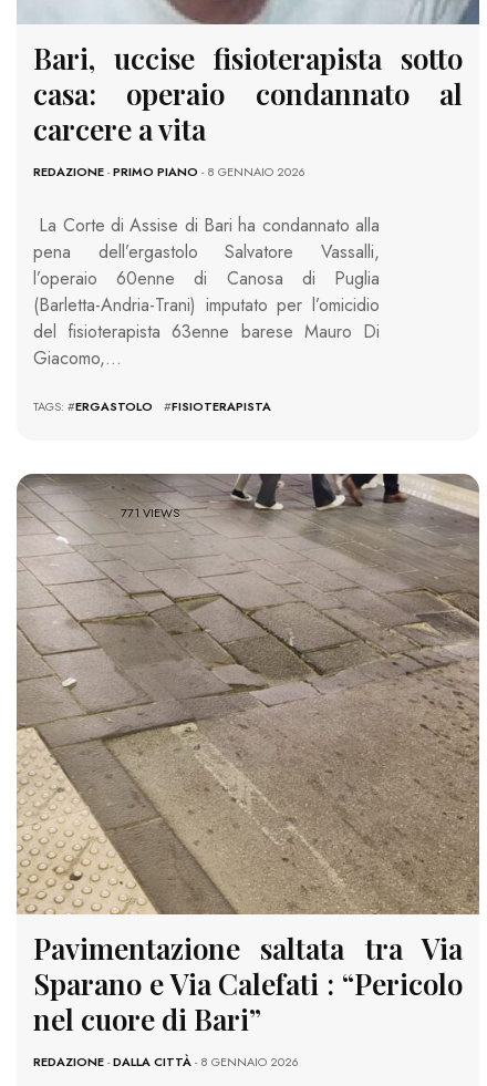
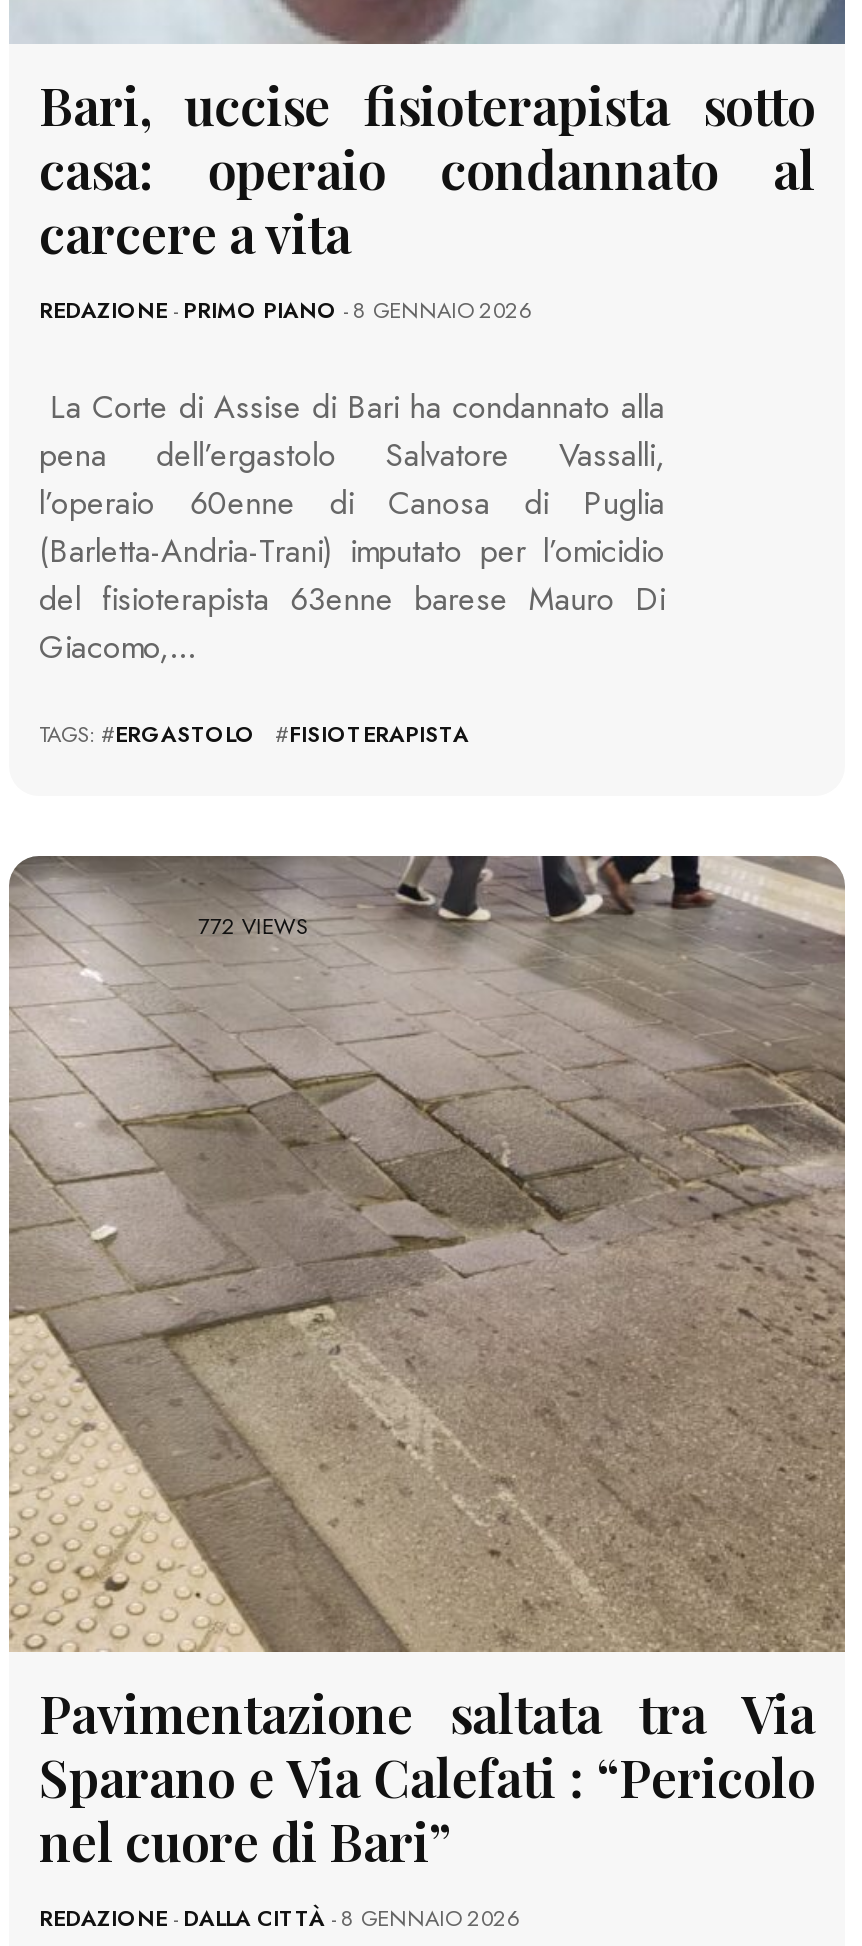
[121,504,180,521] 771 VIEWS -> [198,910,308,942] 772 VIEWS

